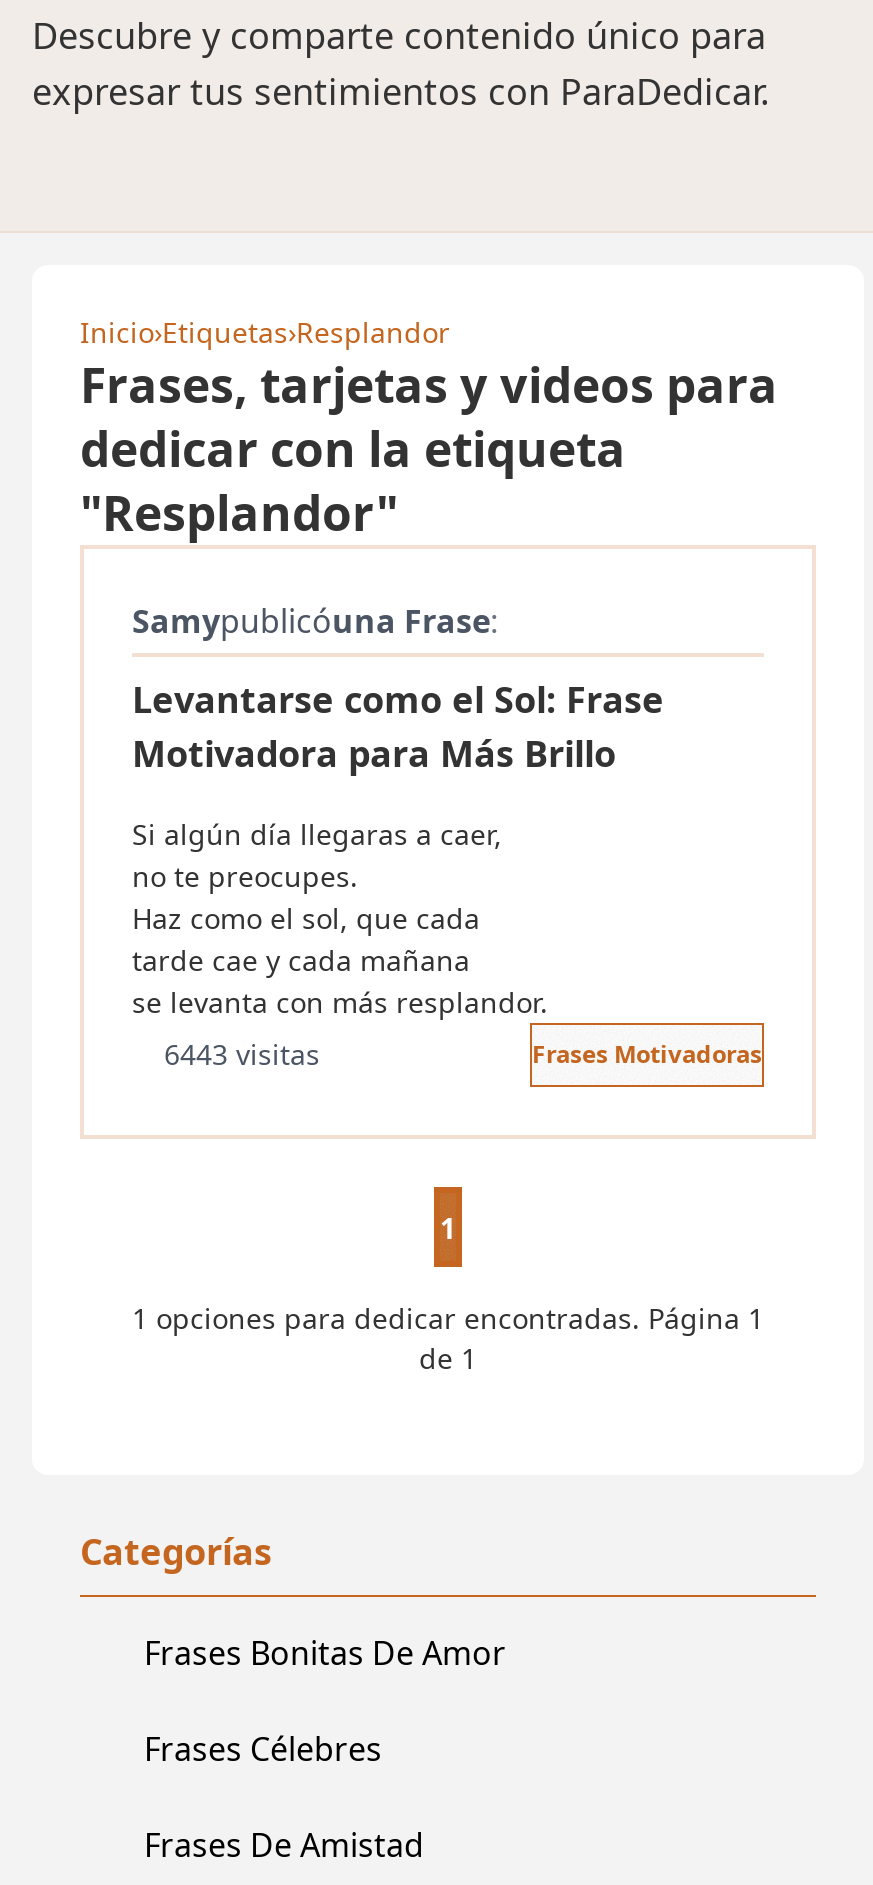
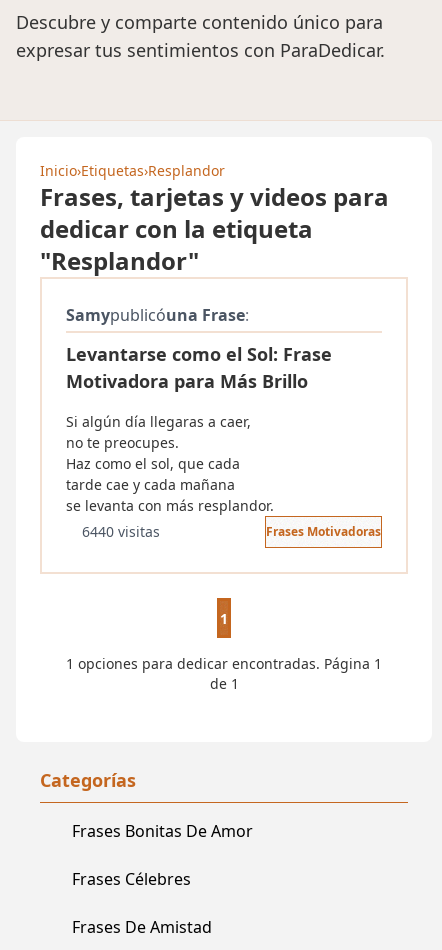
[164,1035,320,1073] 6443 visitas -> [82,522,160,541] 6440 visitas

